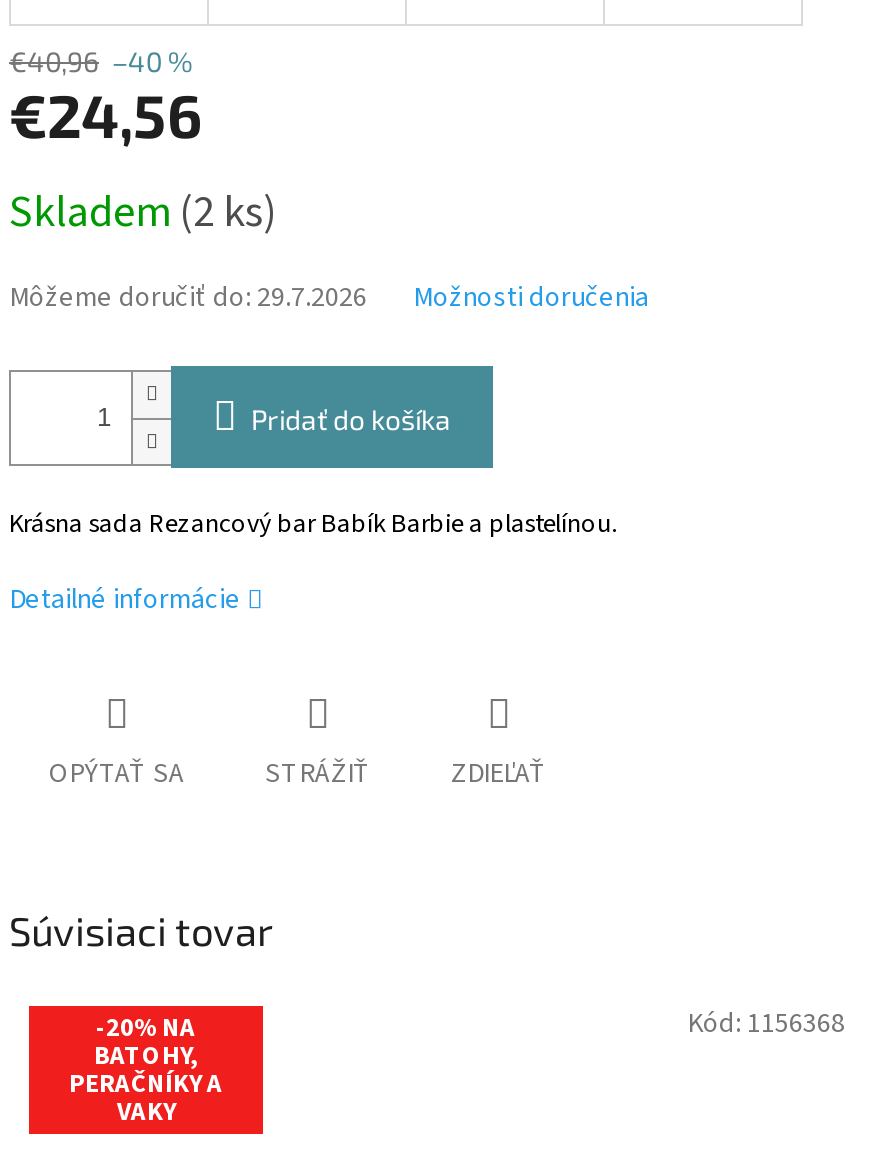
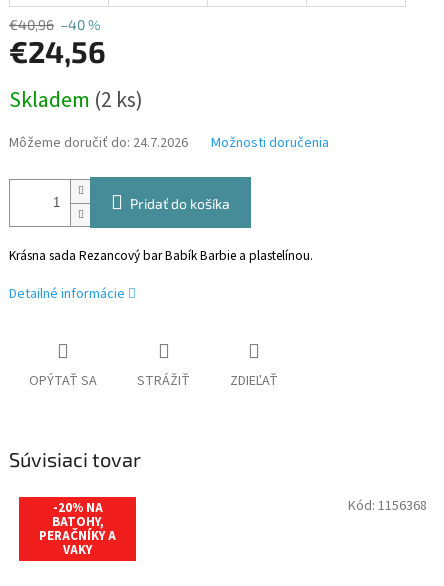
[9,279,367,319] Môžeme doručiť do: 29.7.2026 -> [9,133,188,153] Môžeme doručiť do: 24.7.2026

